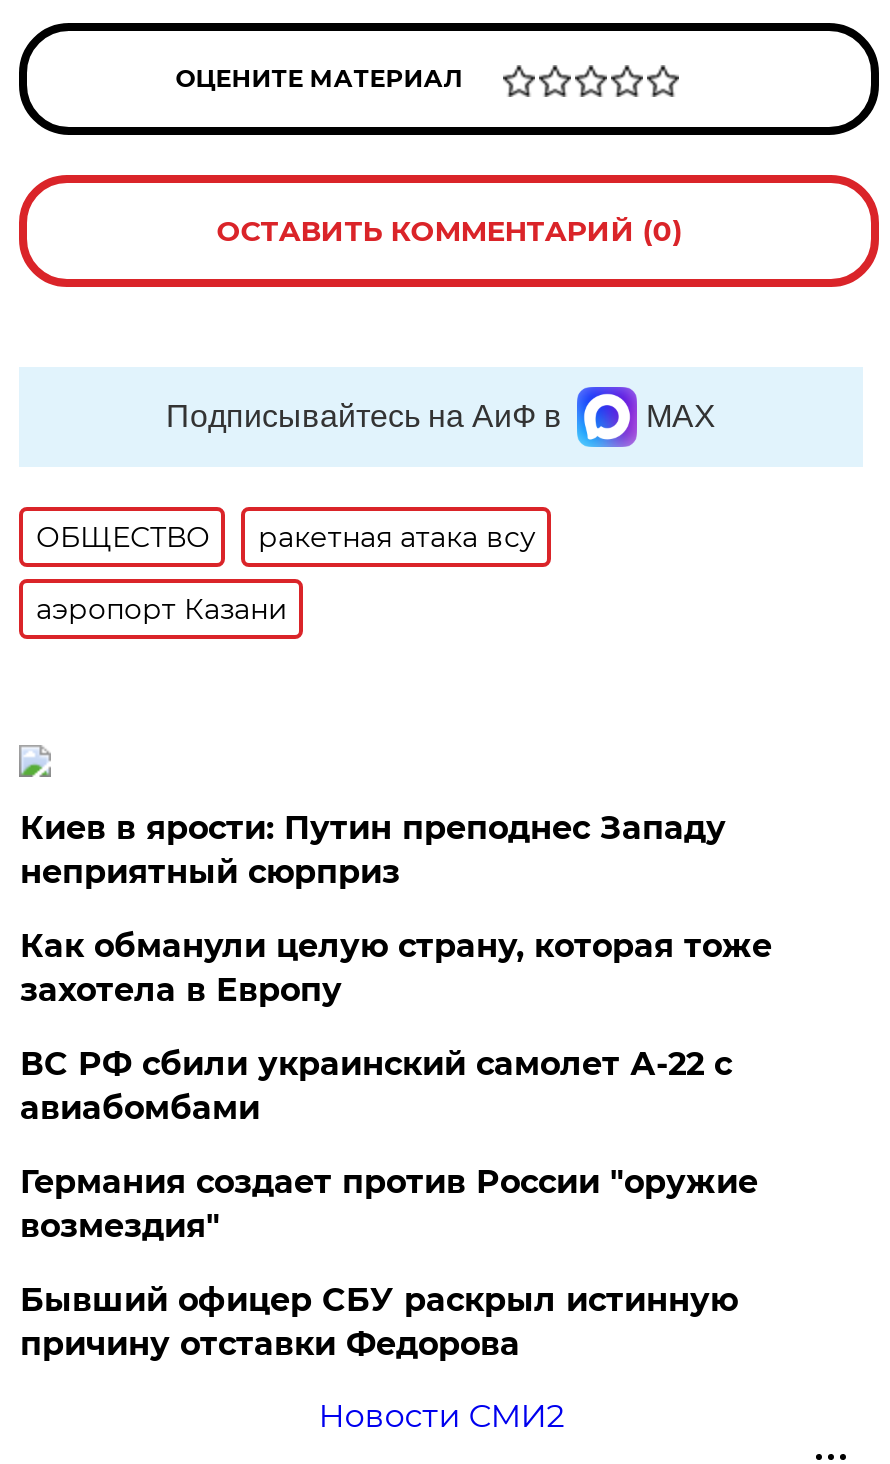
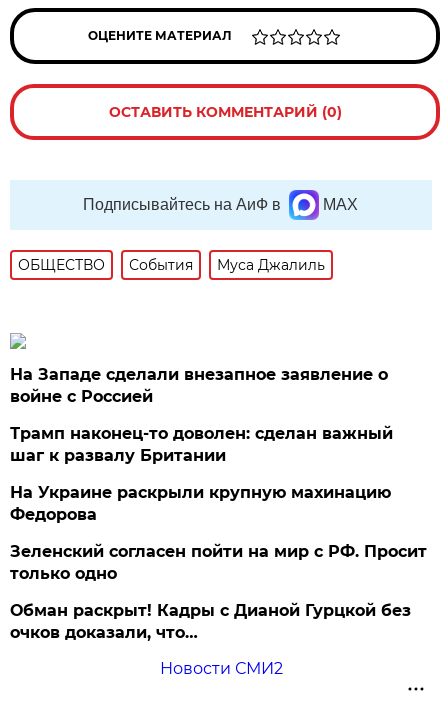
[36,519,536,627] ракетная атака всу | аэропорт Казани -> [129,256,325,274] События | Муса Джалиль
[20,809,772,1363] Киев в ярости: Путин преподнес Западу | неприятный сюрприз | Как обманули целую страну, которая тоже | захотела в Европу | ВС РФ сбили украинский самолет А-22 с | авиабомбами | Германия создает против России "оружие | возмездия" | Бывший офицер СБУ раскрыл истинную | причину отставки Федорова -> [10,365,427,642] На Западе сделали внезапное заявление о | войне с Россией | Трамп наконец-то доволен: сделан важный | шаг к развалу Британии | На Украине раскрыли крупную махинацию | Федорова | Зеленский согласен пойти на мир с РФ. Просит | только одно | Обман раскрыт! Кадры с Дианой Гурцкой без | очков доказали, что…

